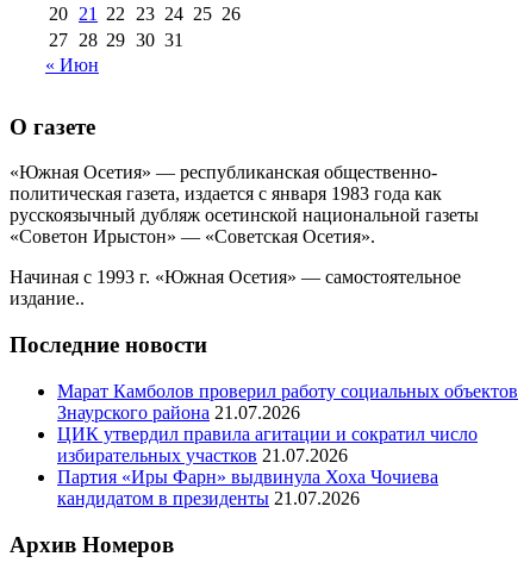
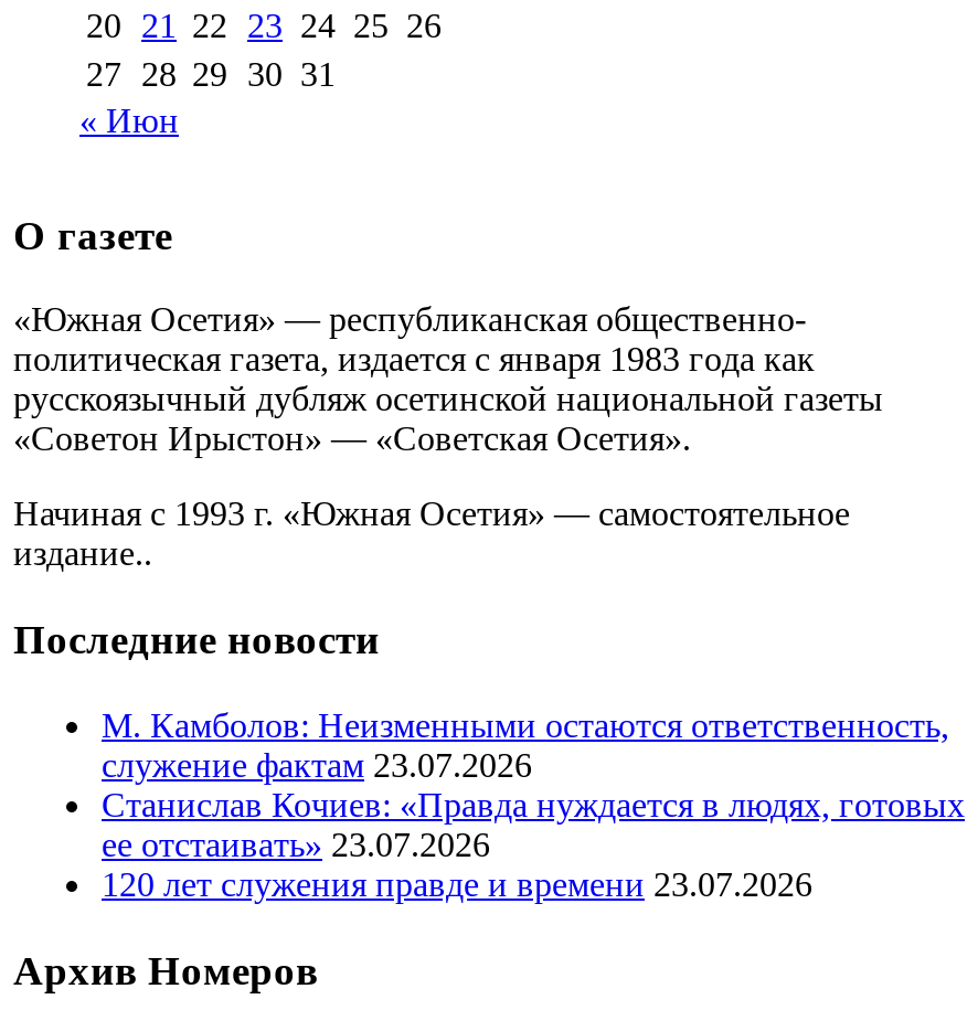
[57,381,518,508] Марат Камболов проверил работу социальных объектов | Знаурского района 21.07.2026 | ЦИК утвердил правила агитации и сократил число | избирательных участков 21.07.2026 | Партия «Иры Фарн» выдвинула Хоха Чочиева | кандидатом в президенты 21.07.2026 -> [102,706,965,903] М. Камболов: Неизменными остаются ответственность, | служение фактам 23.07.2026 | Станислав Кочиев: «Правда нуждается в людях, готовых | ее отстаивать» 23.07.2026 | 120 лет служения правде и времени 23.07.2026

